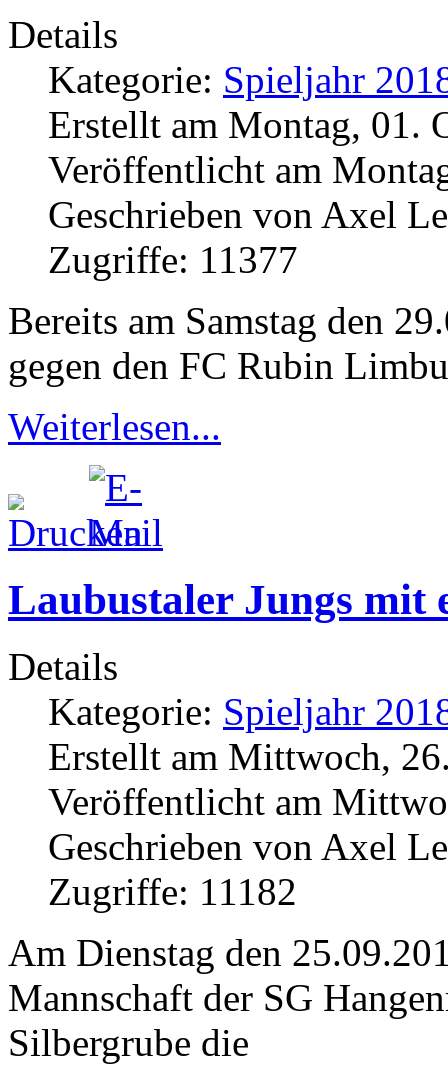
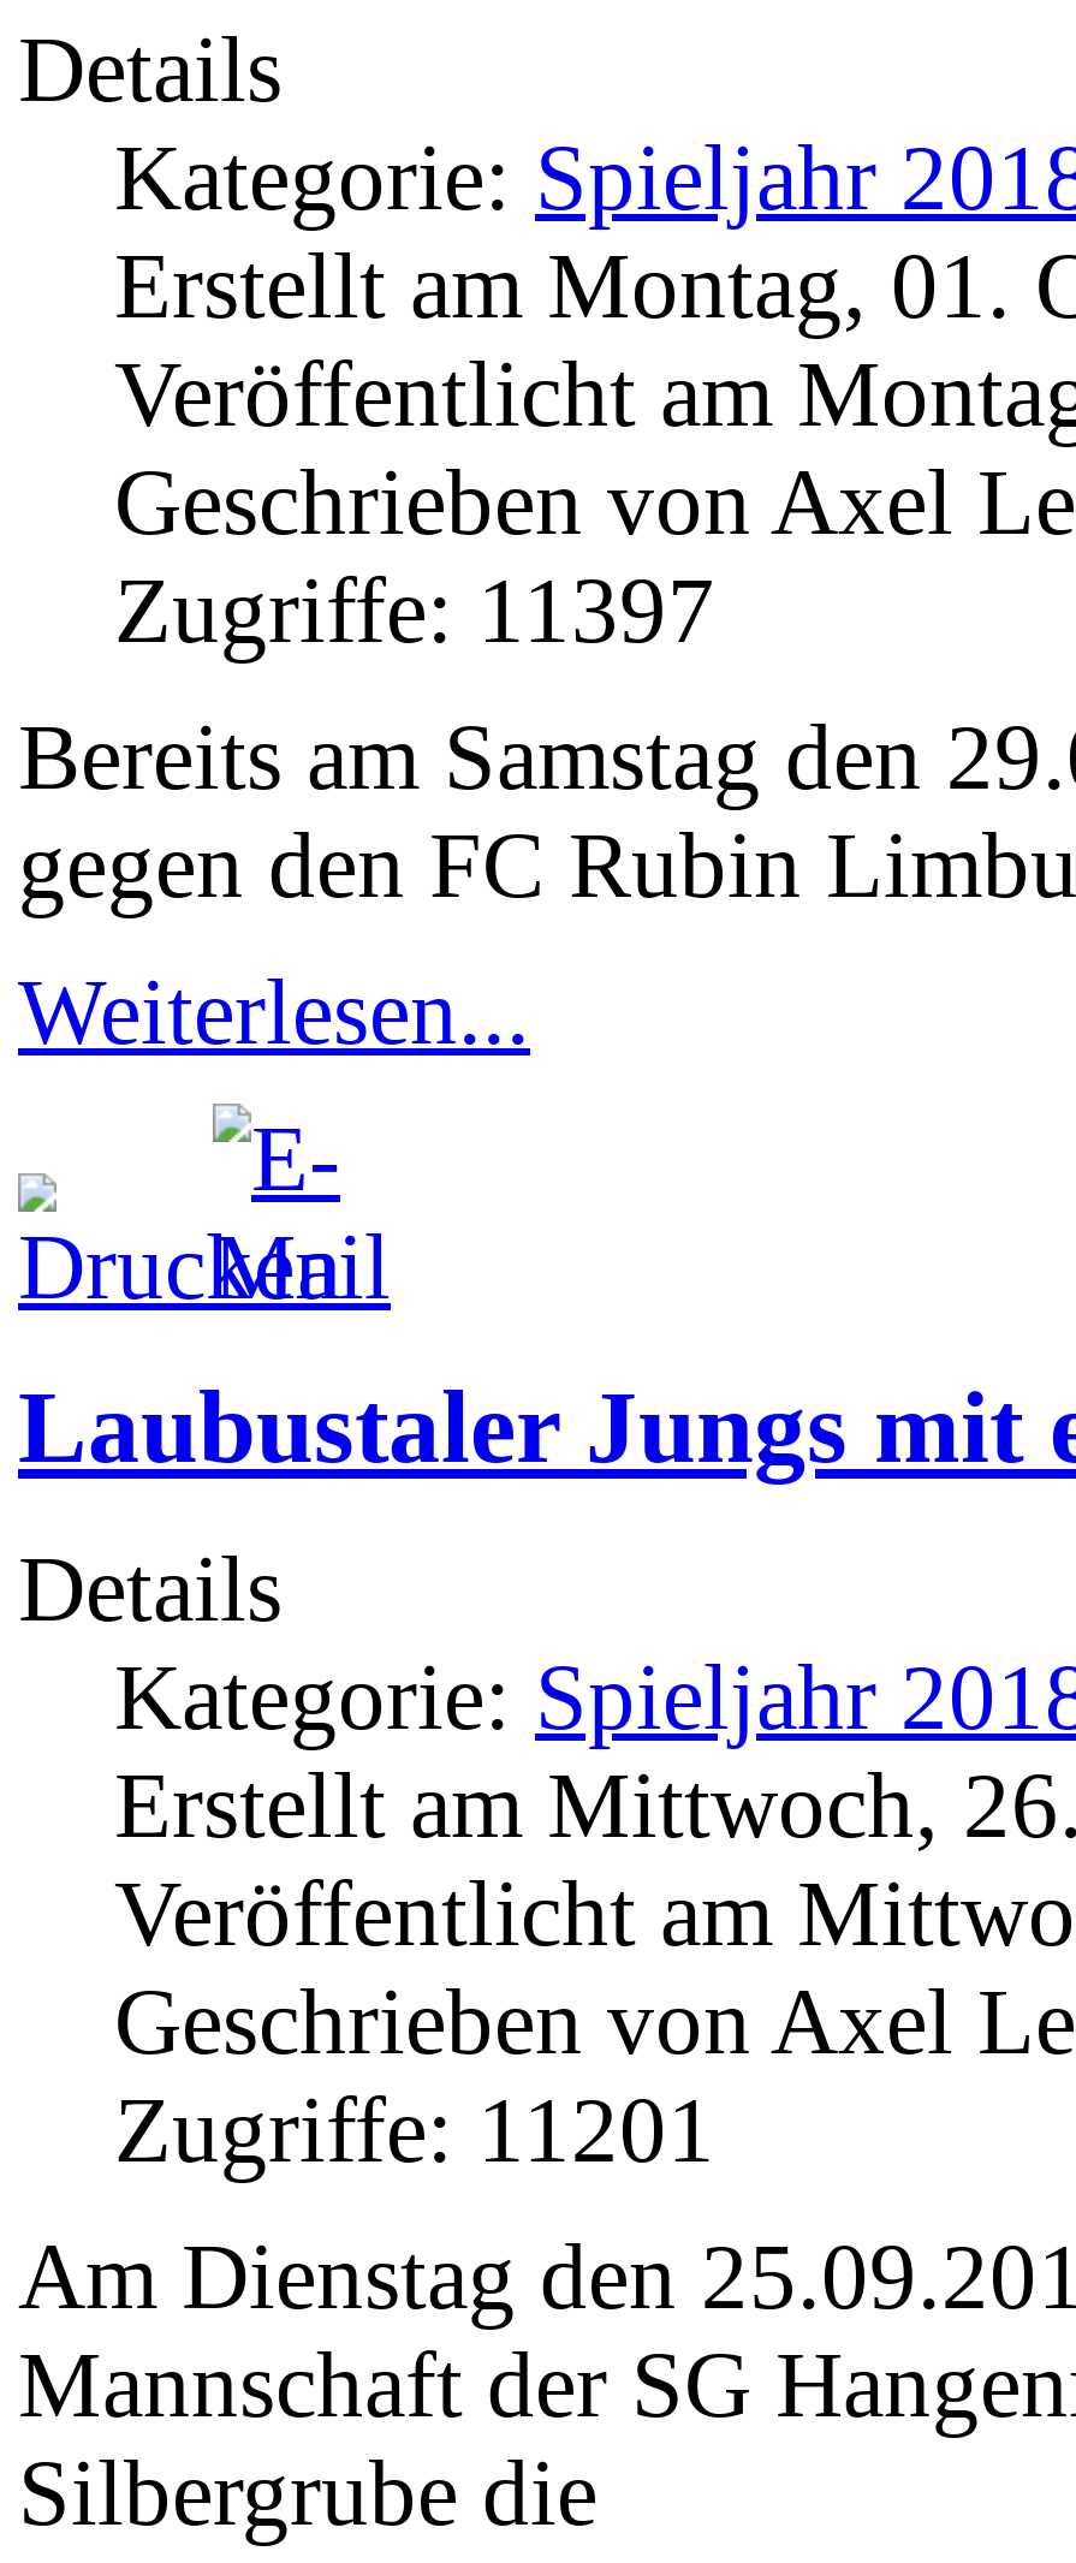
[48,238,298,281] Zugriffe: 11377 -> [114,558,715,662] Zugriffe: 11397
[48,870,297,913] Zugriffe: 11182 -> [114,2078,715,2181] Zugriffe: 11201

